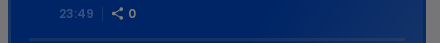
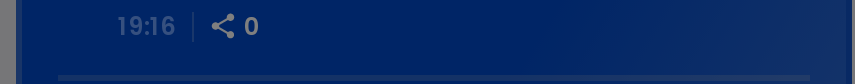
[59,5,136,22] 23:49 0 -> [118,9,260,43] 19:16 0

